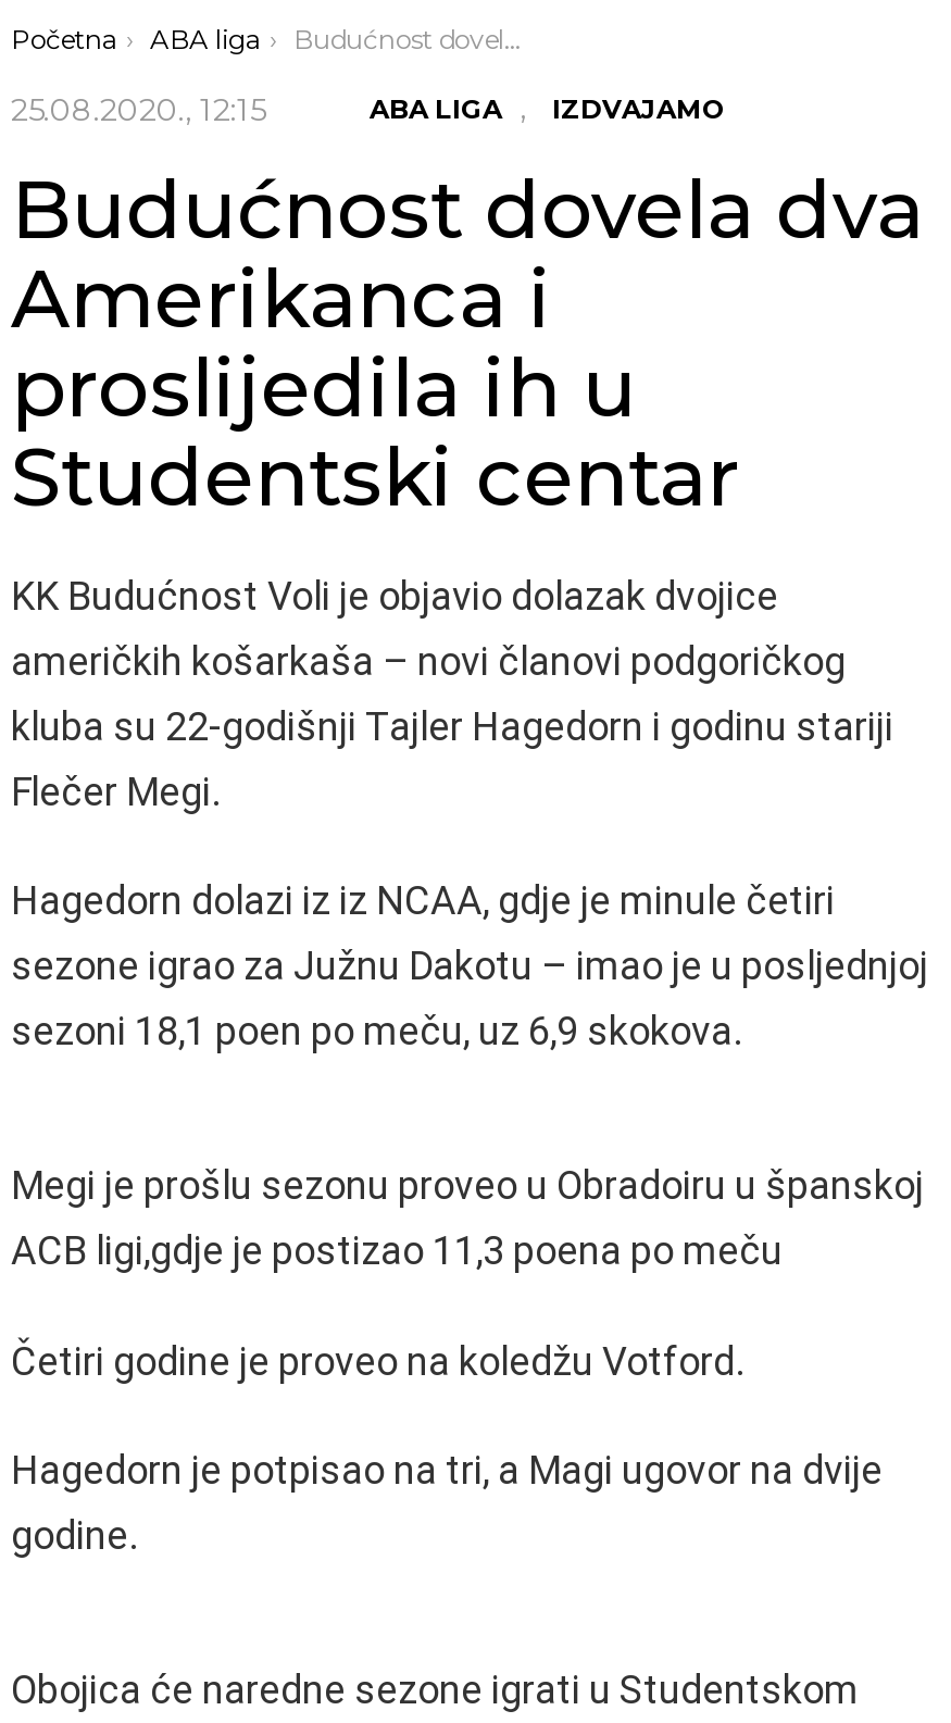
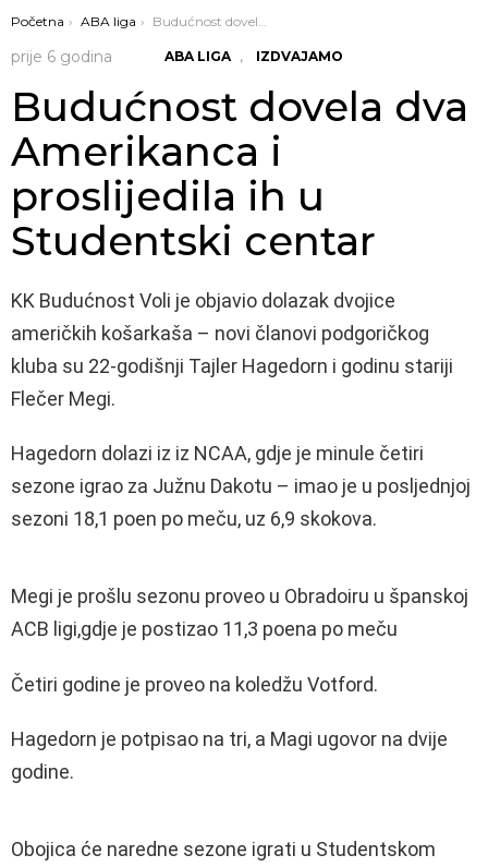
[11,91,265,130] 25.08.2020., 12:15 -> [11,47,112,67] prije 6 godina

